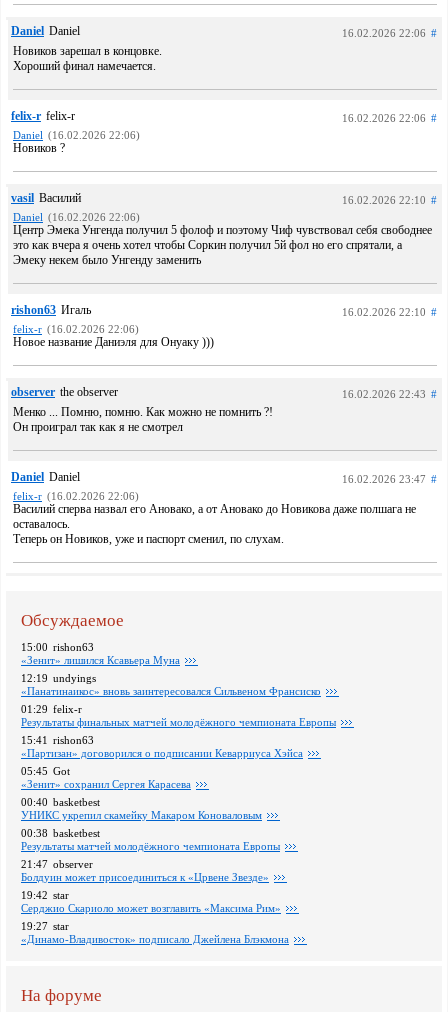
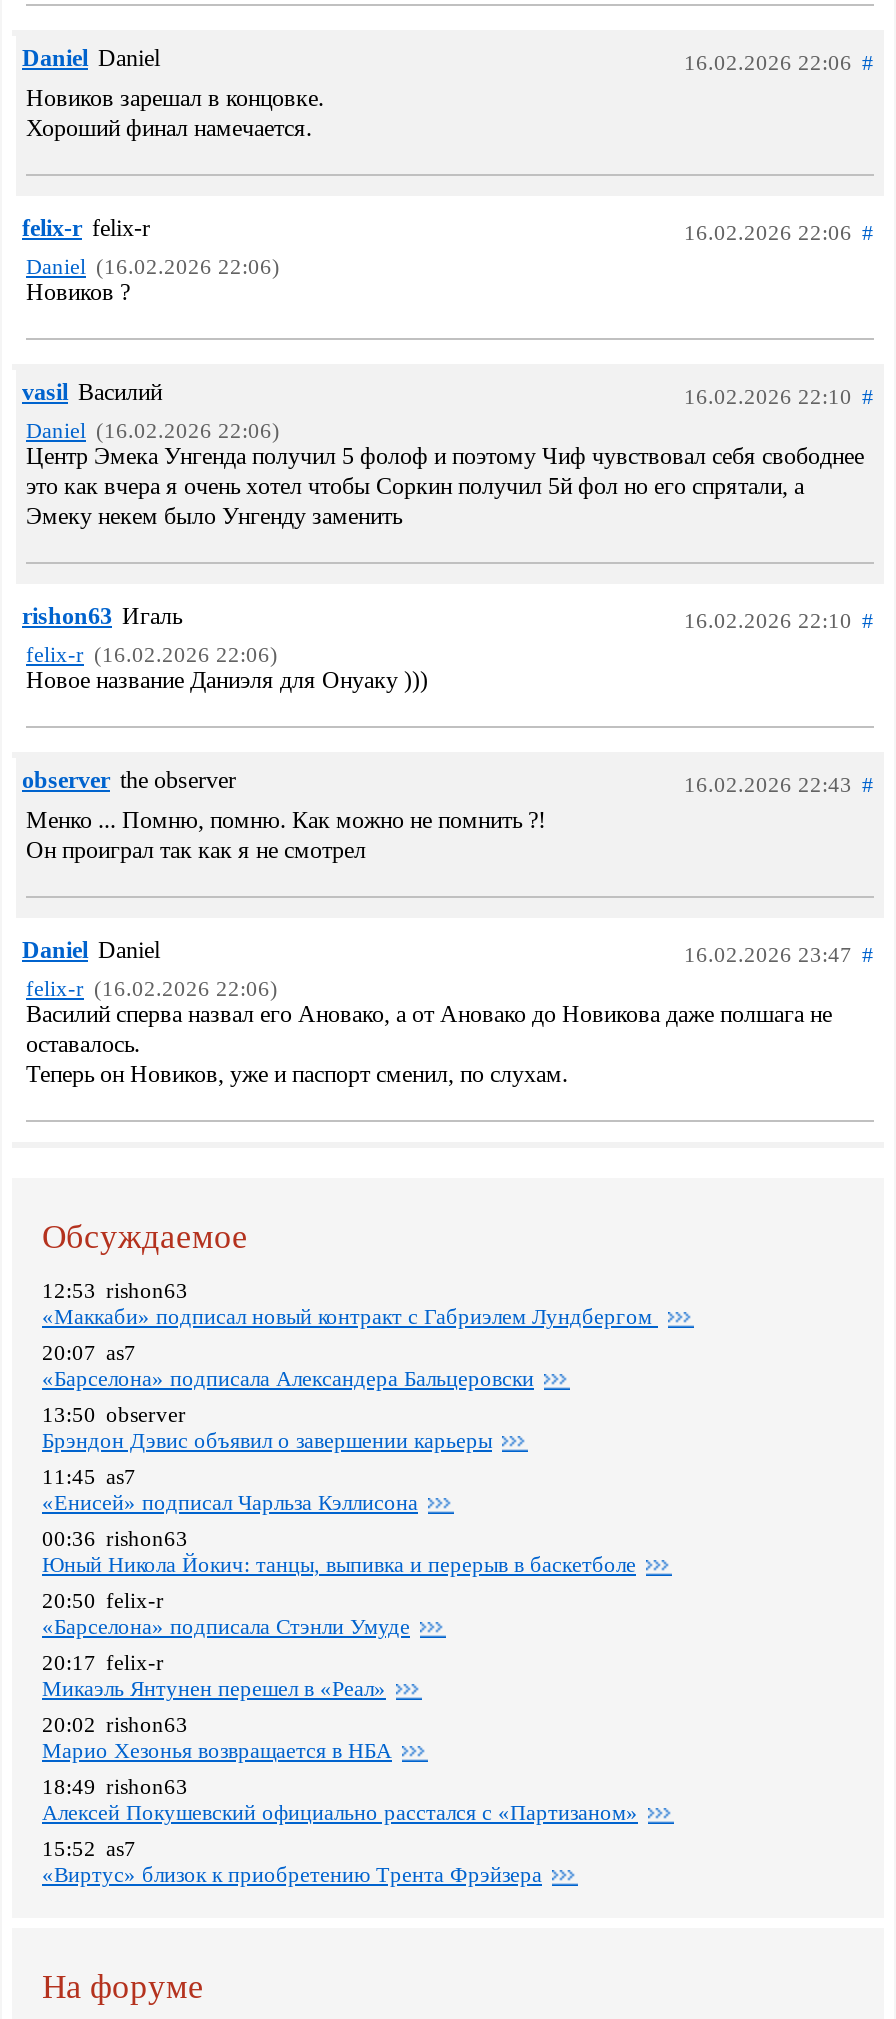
[21,641,180,666] 15:00 rishon63 | «Зенит» лишился Ксавьера Муна -> [42,1277,658,1327] 12:53 rishon63 | «Маккаби» подписал новый контракт с Габриэлем Лундбергом
[21,672,321,697] 12:19 undyings | «Панатинаикос» вновь заинтересовался Сильвеном Франсиско -> [42,1339,534,1389] 20:07 as7 | «Барселона» подписала Александера Бальцеровски
[21,703,336,728] 01:29 felix-r | Pезультаты финальных матчей молодёжного чемпионата Европы -> [42,1401,492,1451] 13:50 observer | Брэндон Дэвис объявил о завершении карьеры
[21,734,303,759] 15:41 rishon63 | «Партизан» договорился о подписании Кеварриуса Хэйса -> [42,1463,418,1513] 11:45 as7 | «Енисей» подписал Чарльза Кэллисона
[21,765,191,790] 05:45 Got | «Зенит» сохранил Сергея Карасева -> [42,1525,636,1575] 00:36 rishon63 | Юный Никола Йокич: танцы, выпивка и перерыв в баскетболе
[21,796,262,821] 00:40 basketbest | УНИКС укрепил скамейку Макаром Коноваловым -> [42,1587,410,1637] 20:50 felix-r | «Барселона» подписала Стэнли Умуде
[21,827,280,852] 00:38 basketbest | Pезультаты матчей молодёжного чемпионата Европы -> [42,1649,386,1699] 20:17 felix-r | Микаэль Янтунен перешел в «Реал»
[21,858,269,883] 21:47 observer | Болдуин может присоединиться к «Црвене Звезде» -> [42,1711,392,1761] 20:02 rishon63 | Марио Хезонья возвращается в НБА
[21,889,281,914] 19:42 star | Серджио Скариоло может возглавить «Максима Рим» -> [42,1773,638,1823] 18:49 rishon63 | Алексей Покушевский официально расстался с «Партизаном»
[21,920,289,945] 19:27 star | «Динамо-Владивосток» подписало Джейлена Блэкмона -> [42,1835,542,1885] 15:52 as7 | «Виртус» близок к приобретению Трента Фрэйзера

